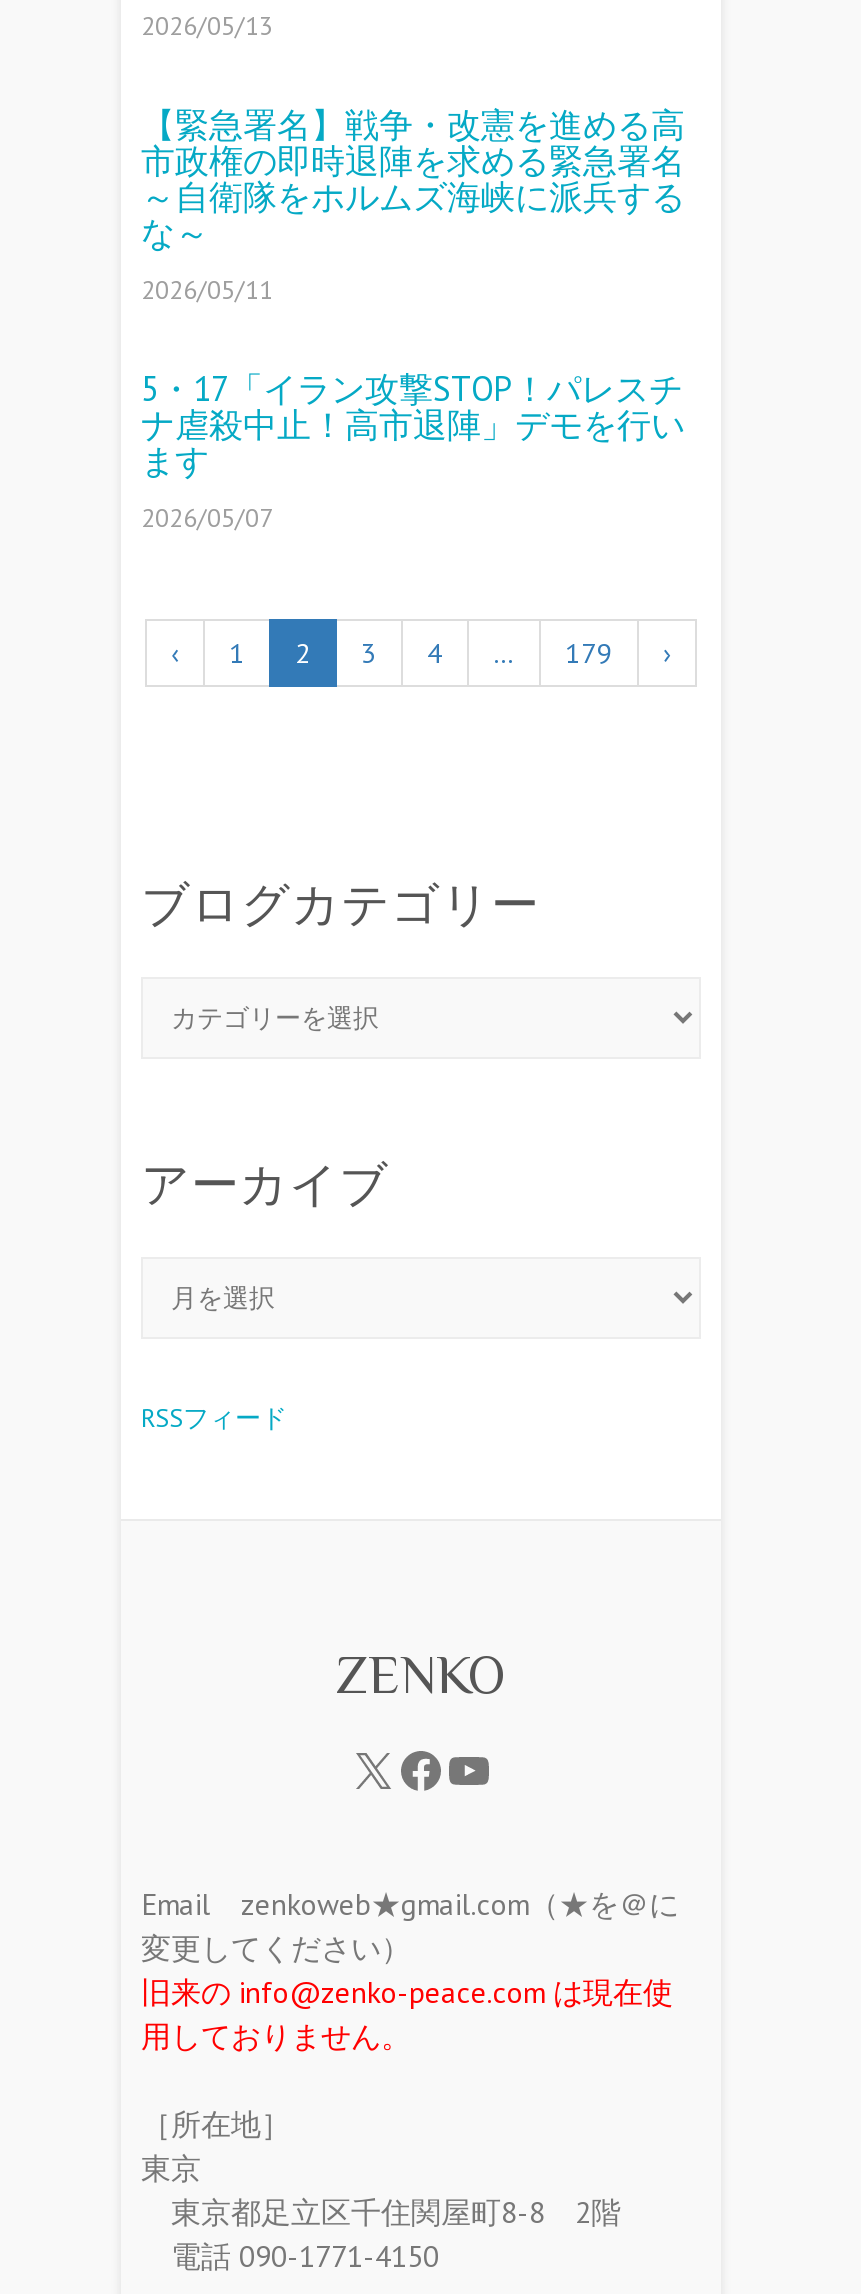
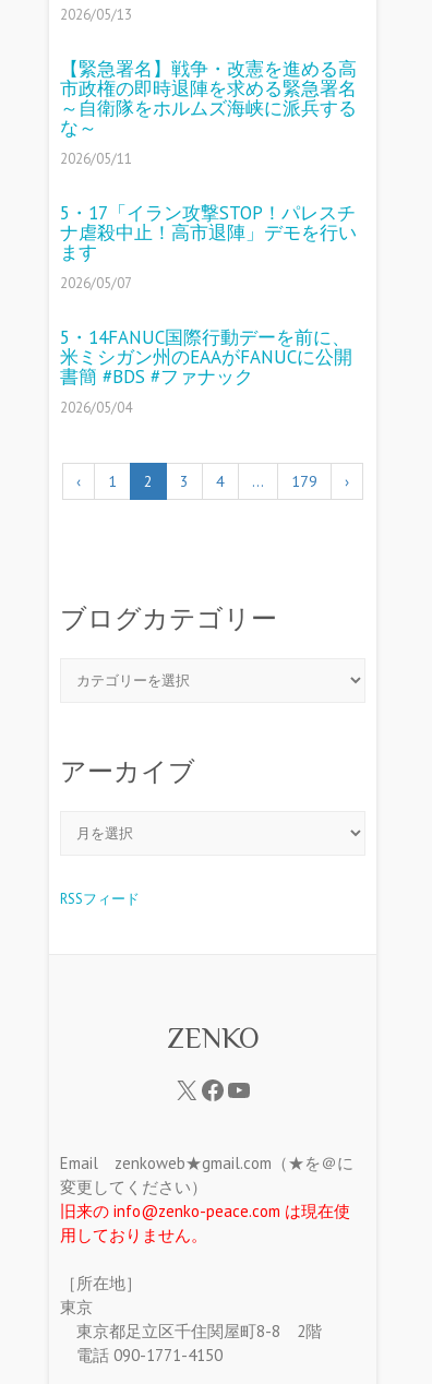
none -> [60,325,352,417] 5・14FANUC国際行動デーを前に、 | 米ミシガン州のEAAがFANUCに公開 | 書簡 #BDS #ファナック | 2026/05/04

